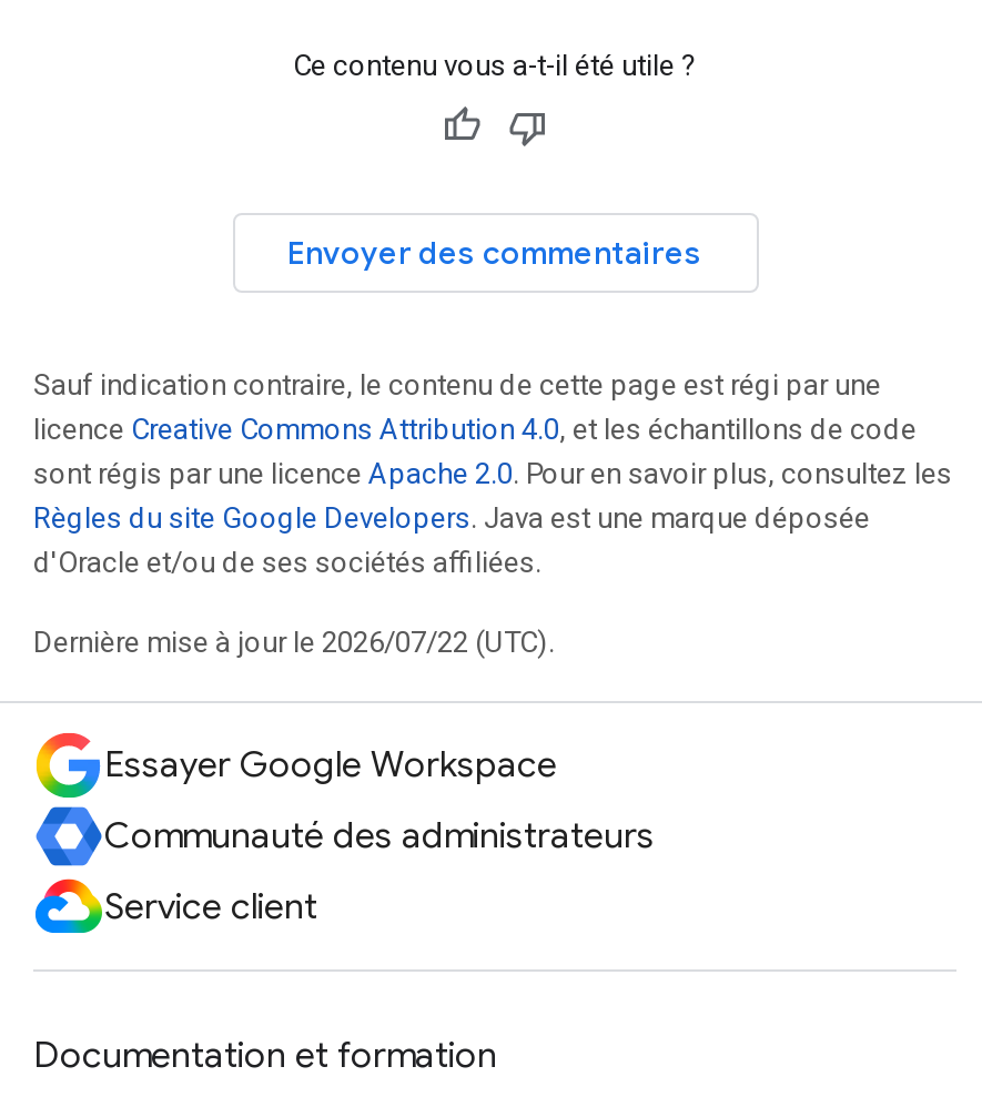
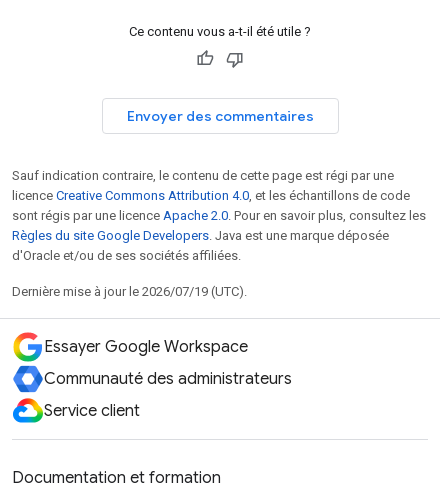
[33,626,555,659] Dernière mise à jour le 2026/07/22 (UTC). -> [12,284,247,299] Dernière mise à jour le 2026/07/19 (UTC).

